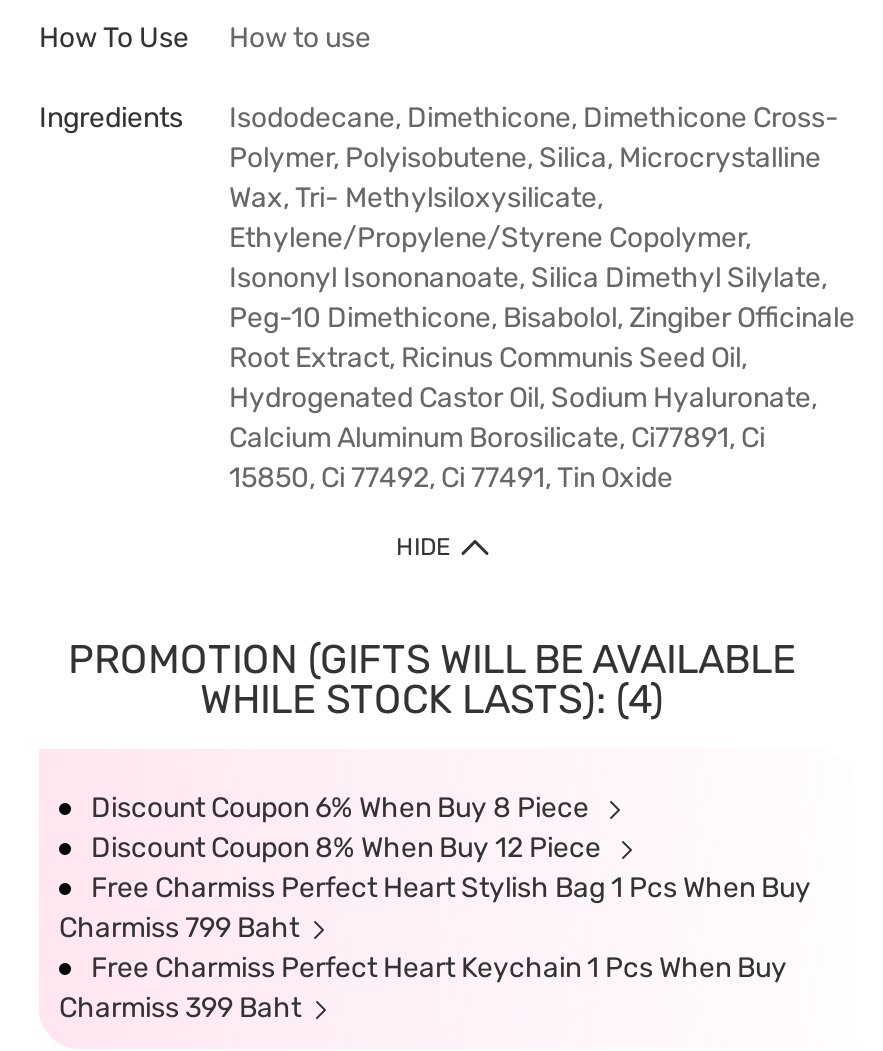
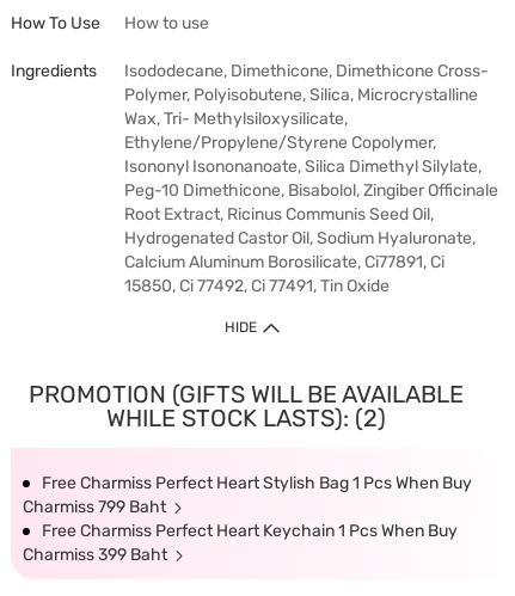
[91,675,664,865] WHILE STOCK LASTS): (4) | Discount Coupon 6% When Buy 8 Piece | Discount Coupon 8% When Buy 12 Piece -> [106,404,385,432] WHILE STOCK LASTS): (2)

